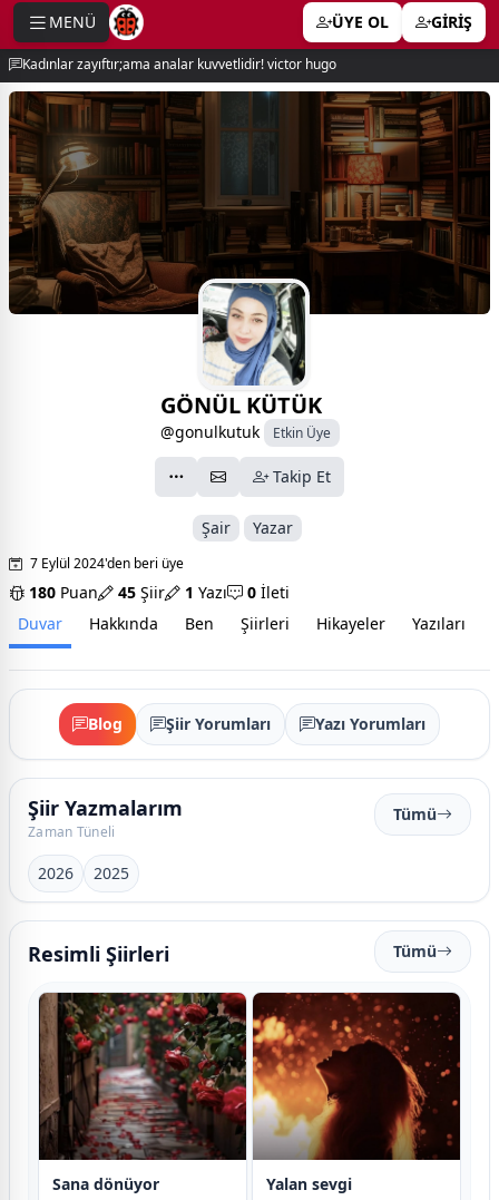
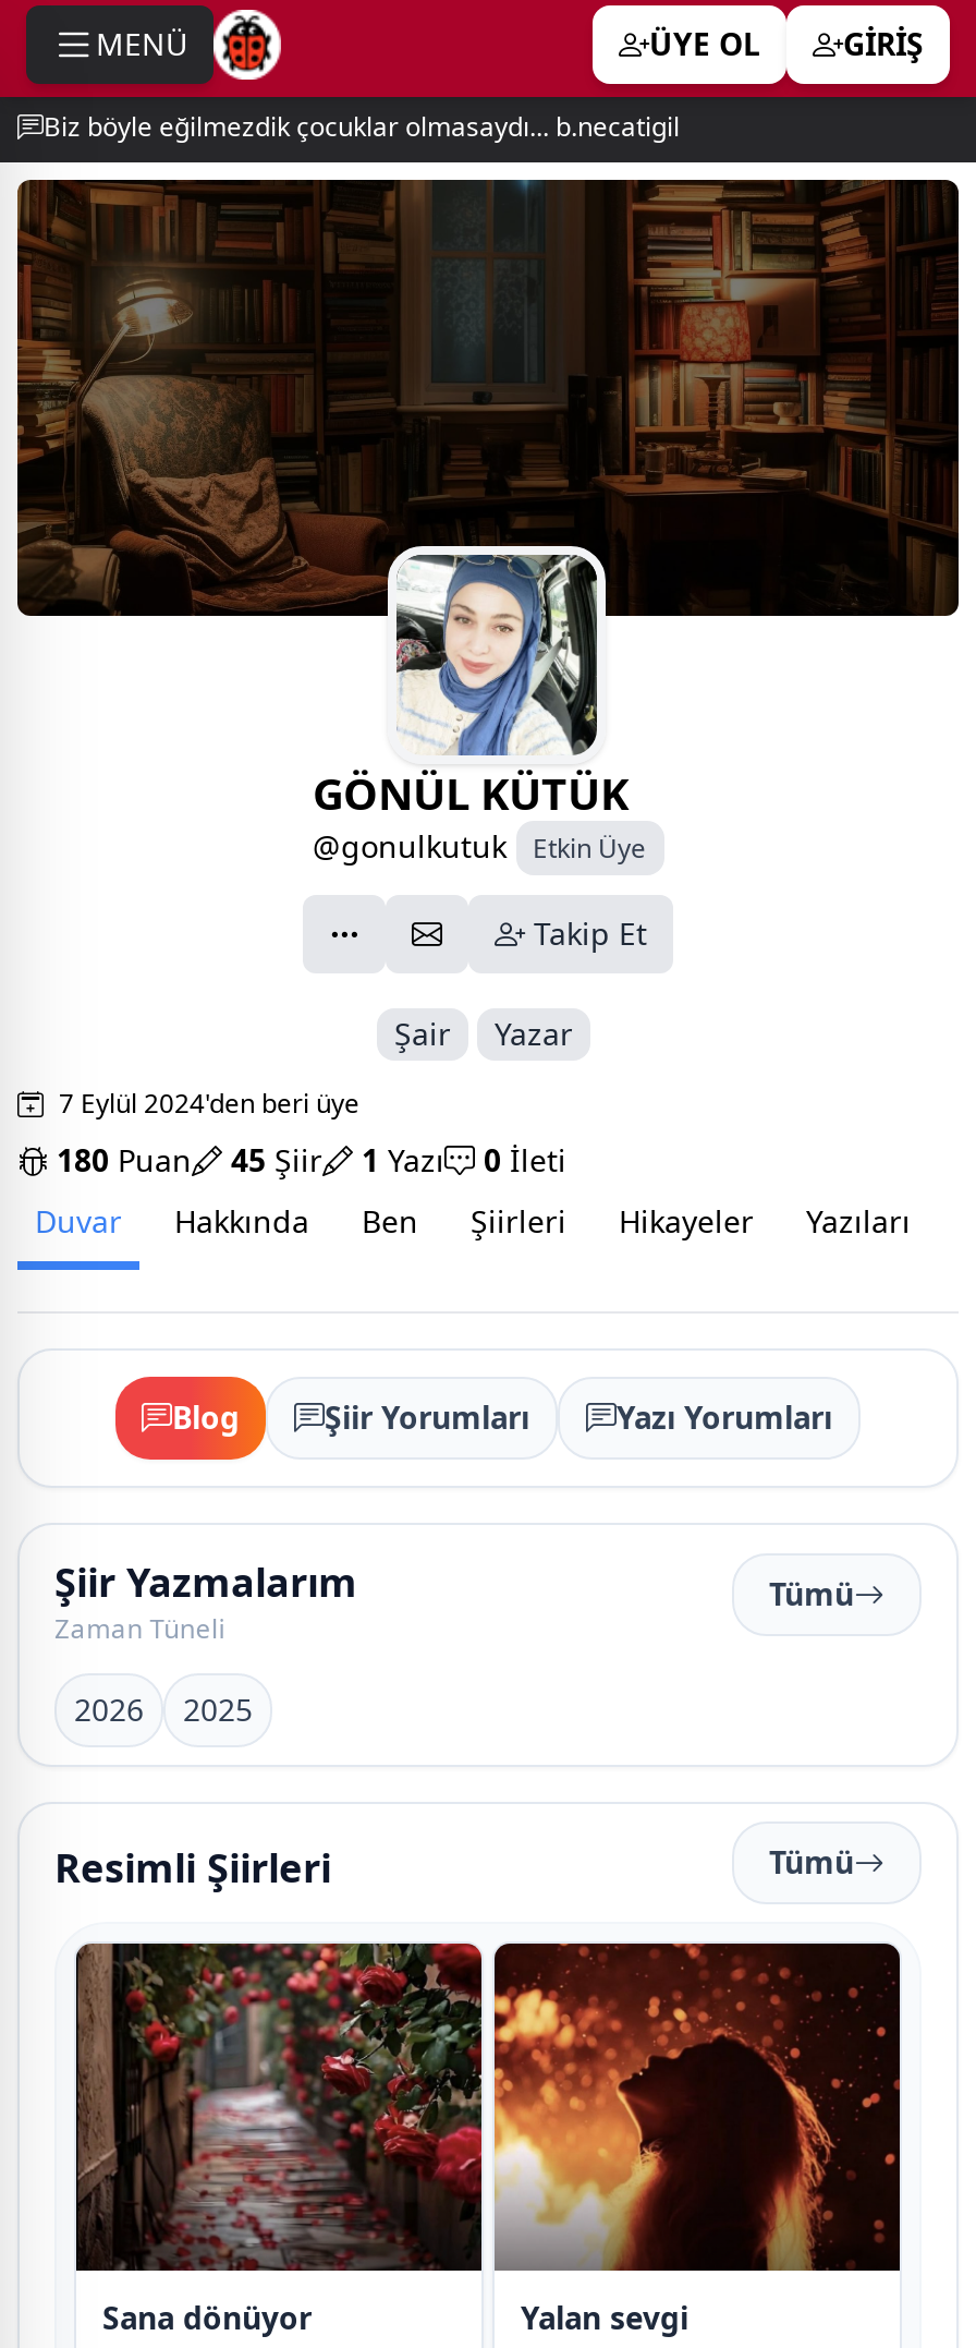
[22,55,336,74] Kadınlar zayıftır;ama analar kuvvetlidir! victor hugo -> [44,108,680,145] Biz böyle eğilmezdik çocuklar olmasaydı... b.necatigil

